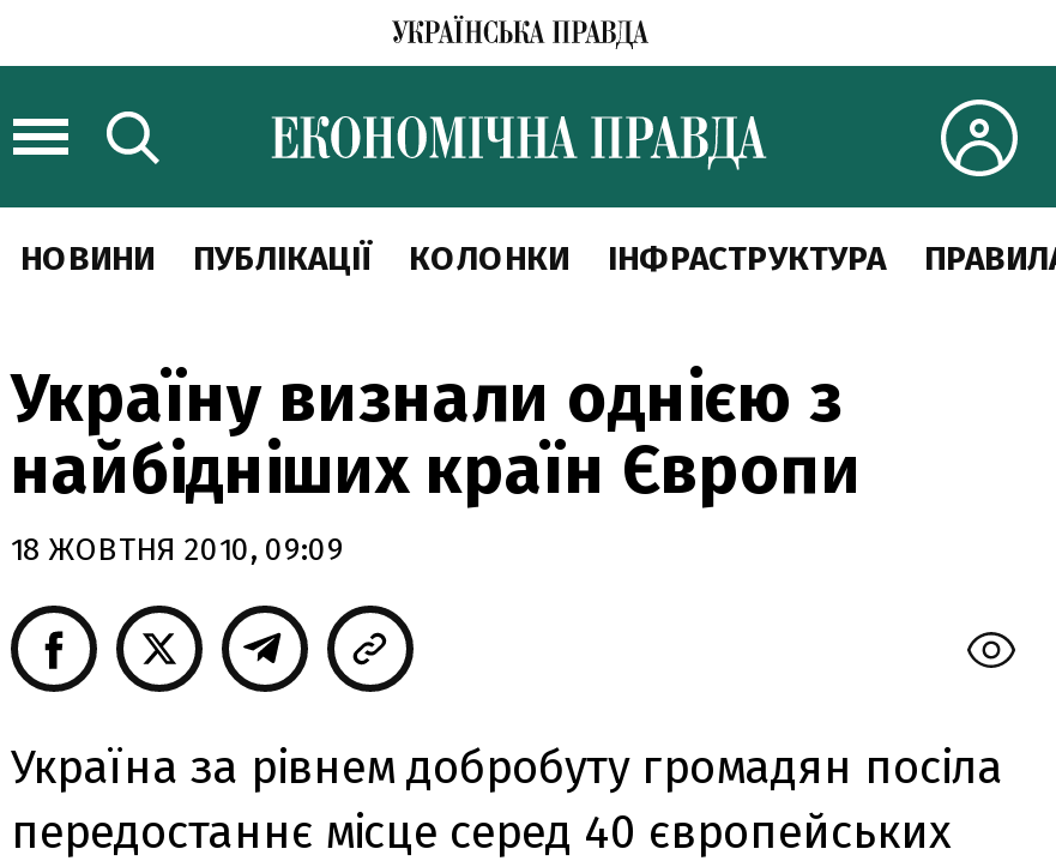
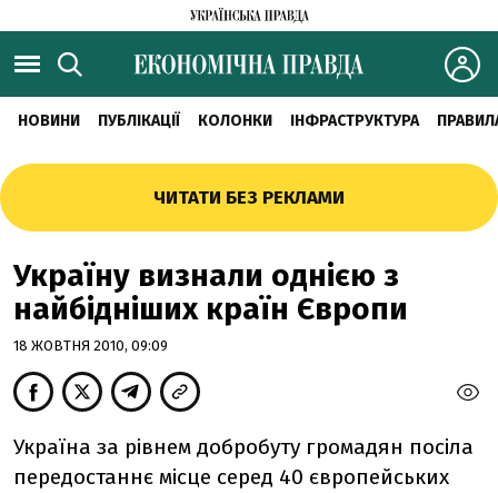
none -> [153,186,345,209] ЧИТАТИ БЕЗ РЕКЛАМИ

